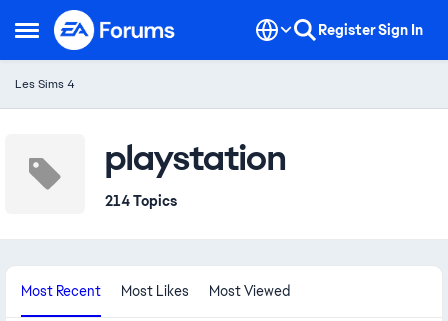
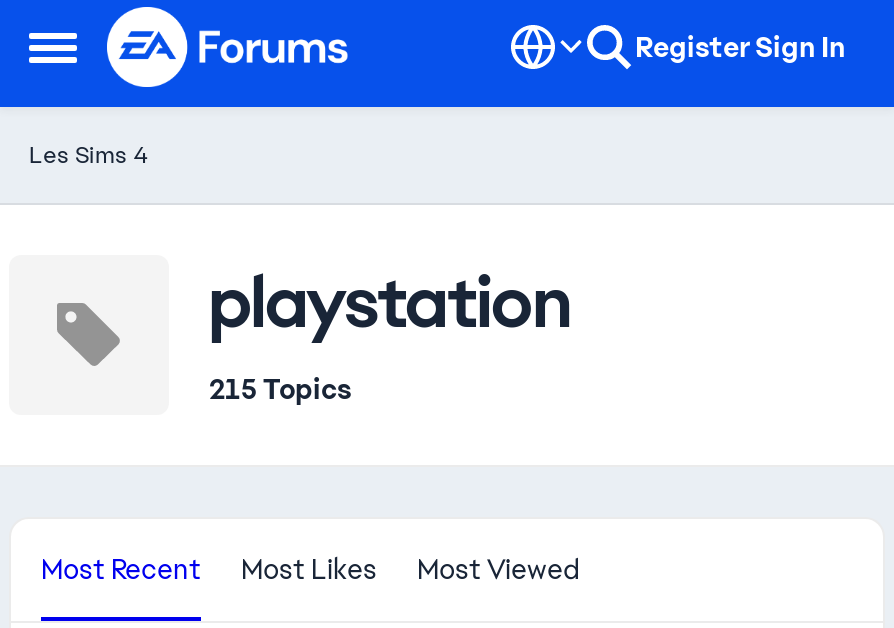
[105,192,177,210] 214 Topics -> [209,371,351,407] 215 Topics

